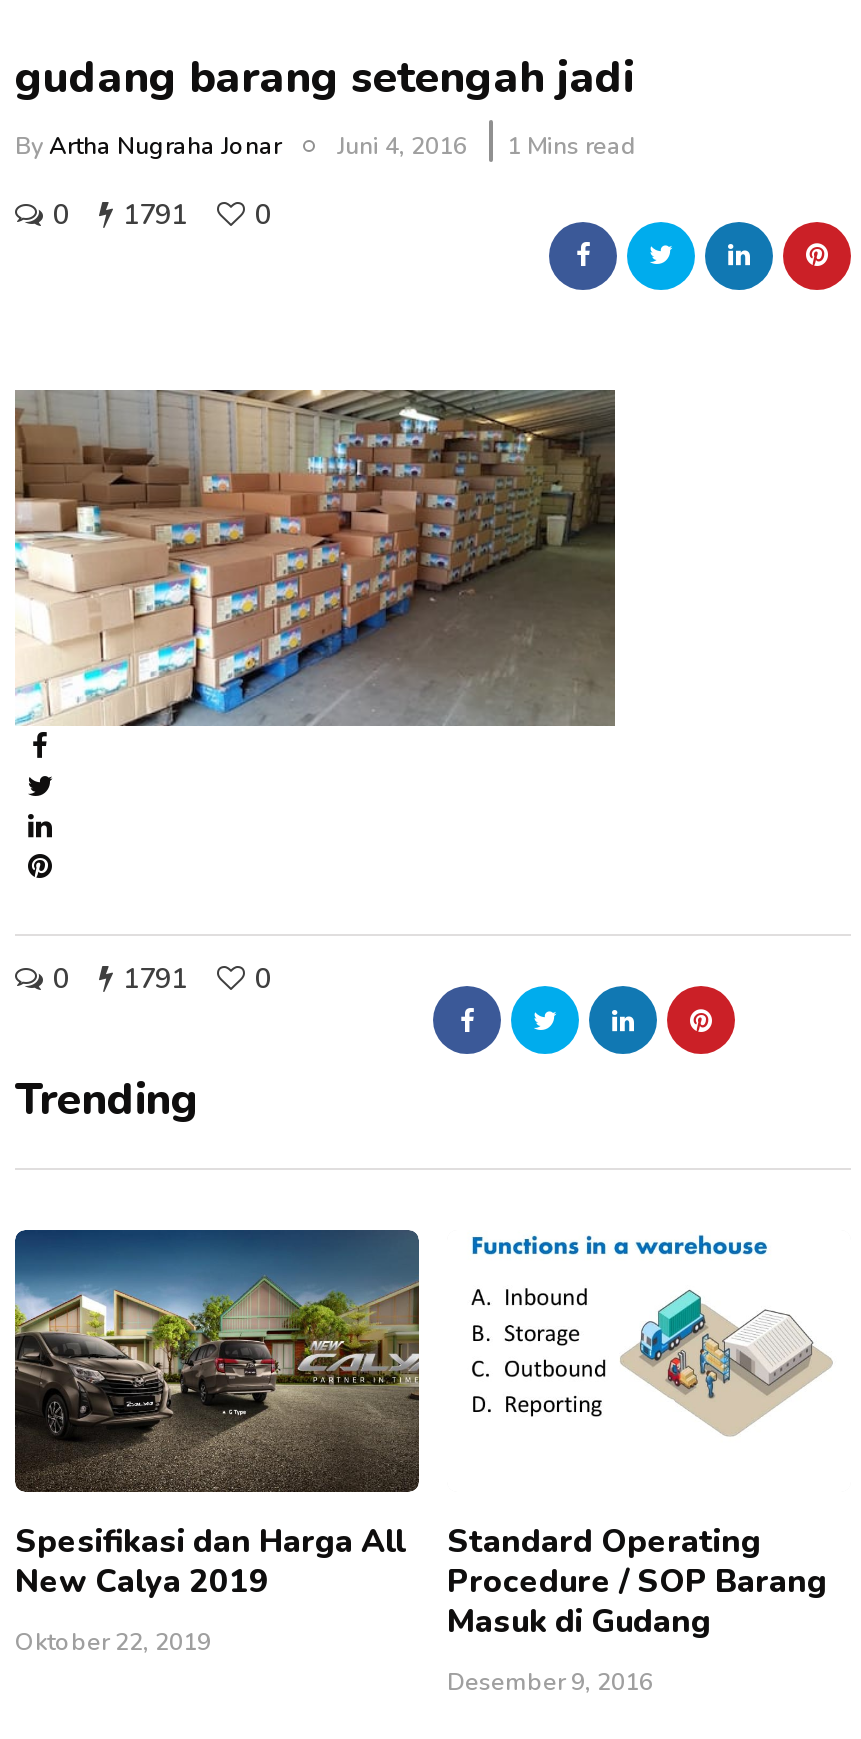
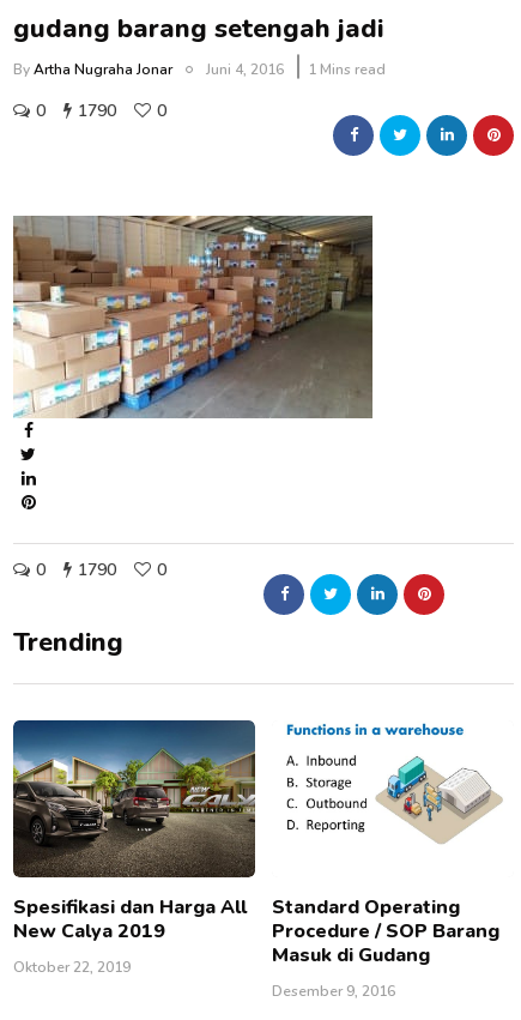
[53,196,271,234] 0 1791 0 -> [36,99,166,122] 0 1790 0
[53,961,271,999] 0 1791 0 -> [36,558,166,581] 0 1790 0

